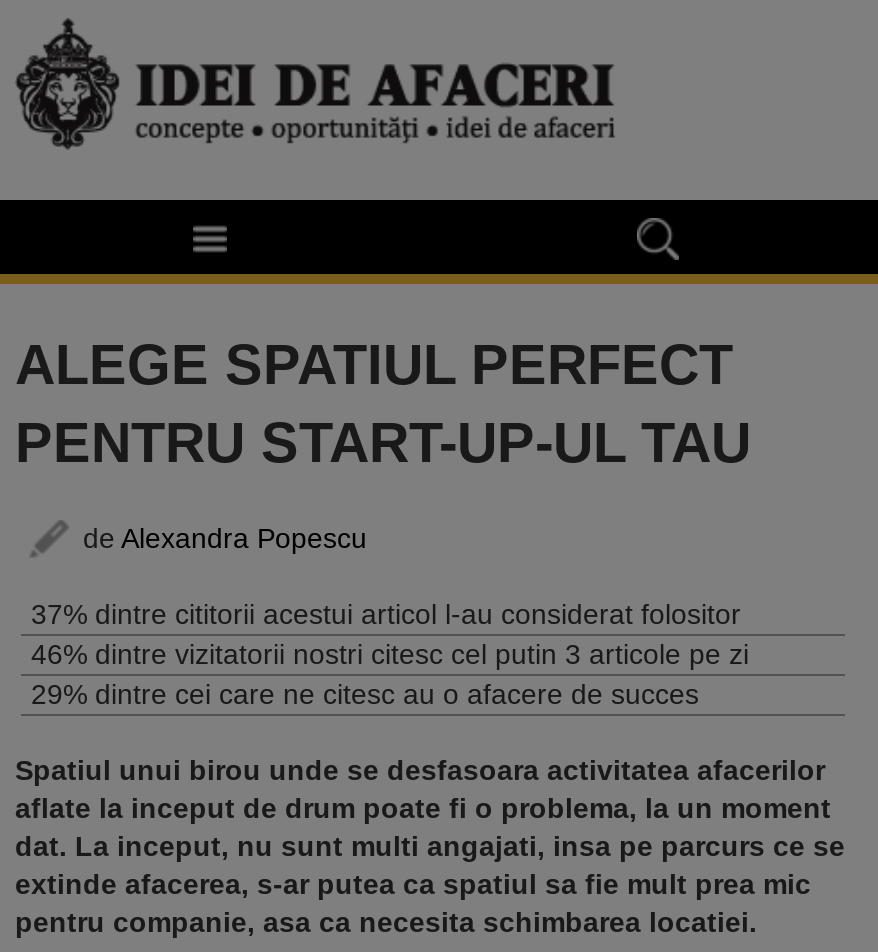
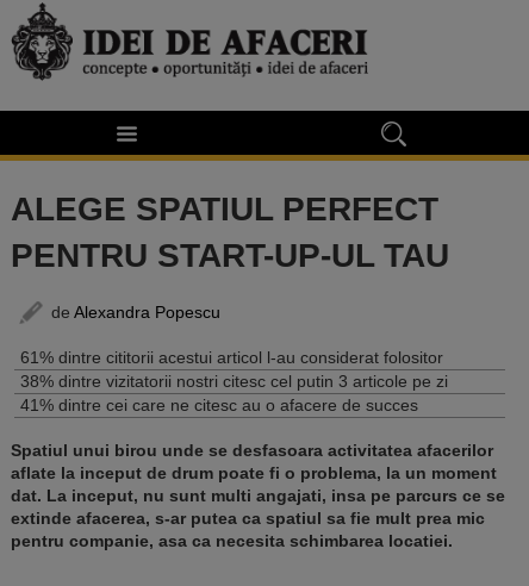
[31,598,741,630] 37% dintre cititorii acestui articol l-au considerat folositor -> [20,348,443,367] 61% dintre cititorii acestui articol l-au considerat folositor
[31,638,749,670] 46% dintre vizitatorii nostri citesc cel putin 3 articole pe zi -> [20,371,448,390] 38% dintre vizitatorii nostri citesc cel putin 3 articole pe zi
[31,678,699,710] 29% dintre cei care ne citesc au o afacere de succes -> [20,395,418,414] 41% dintre cei care ne citesc au o afacere de succes

